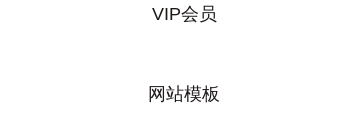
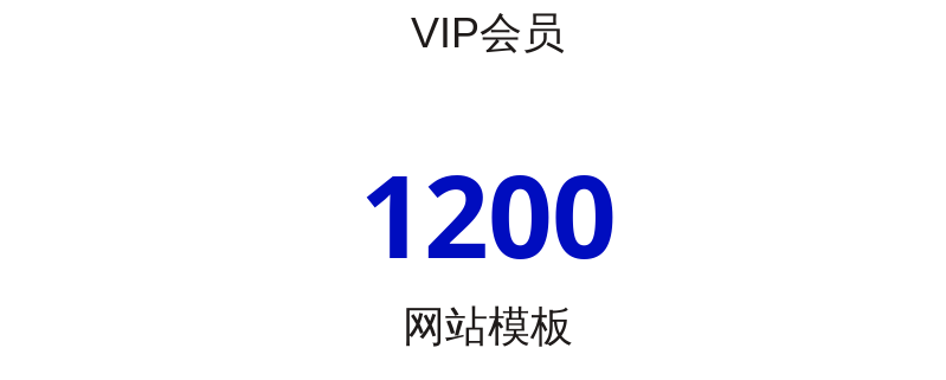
none -> [360,137,616,291] 1200

